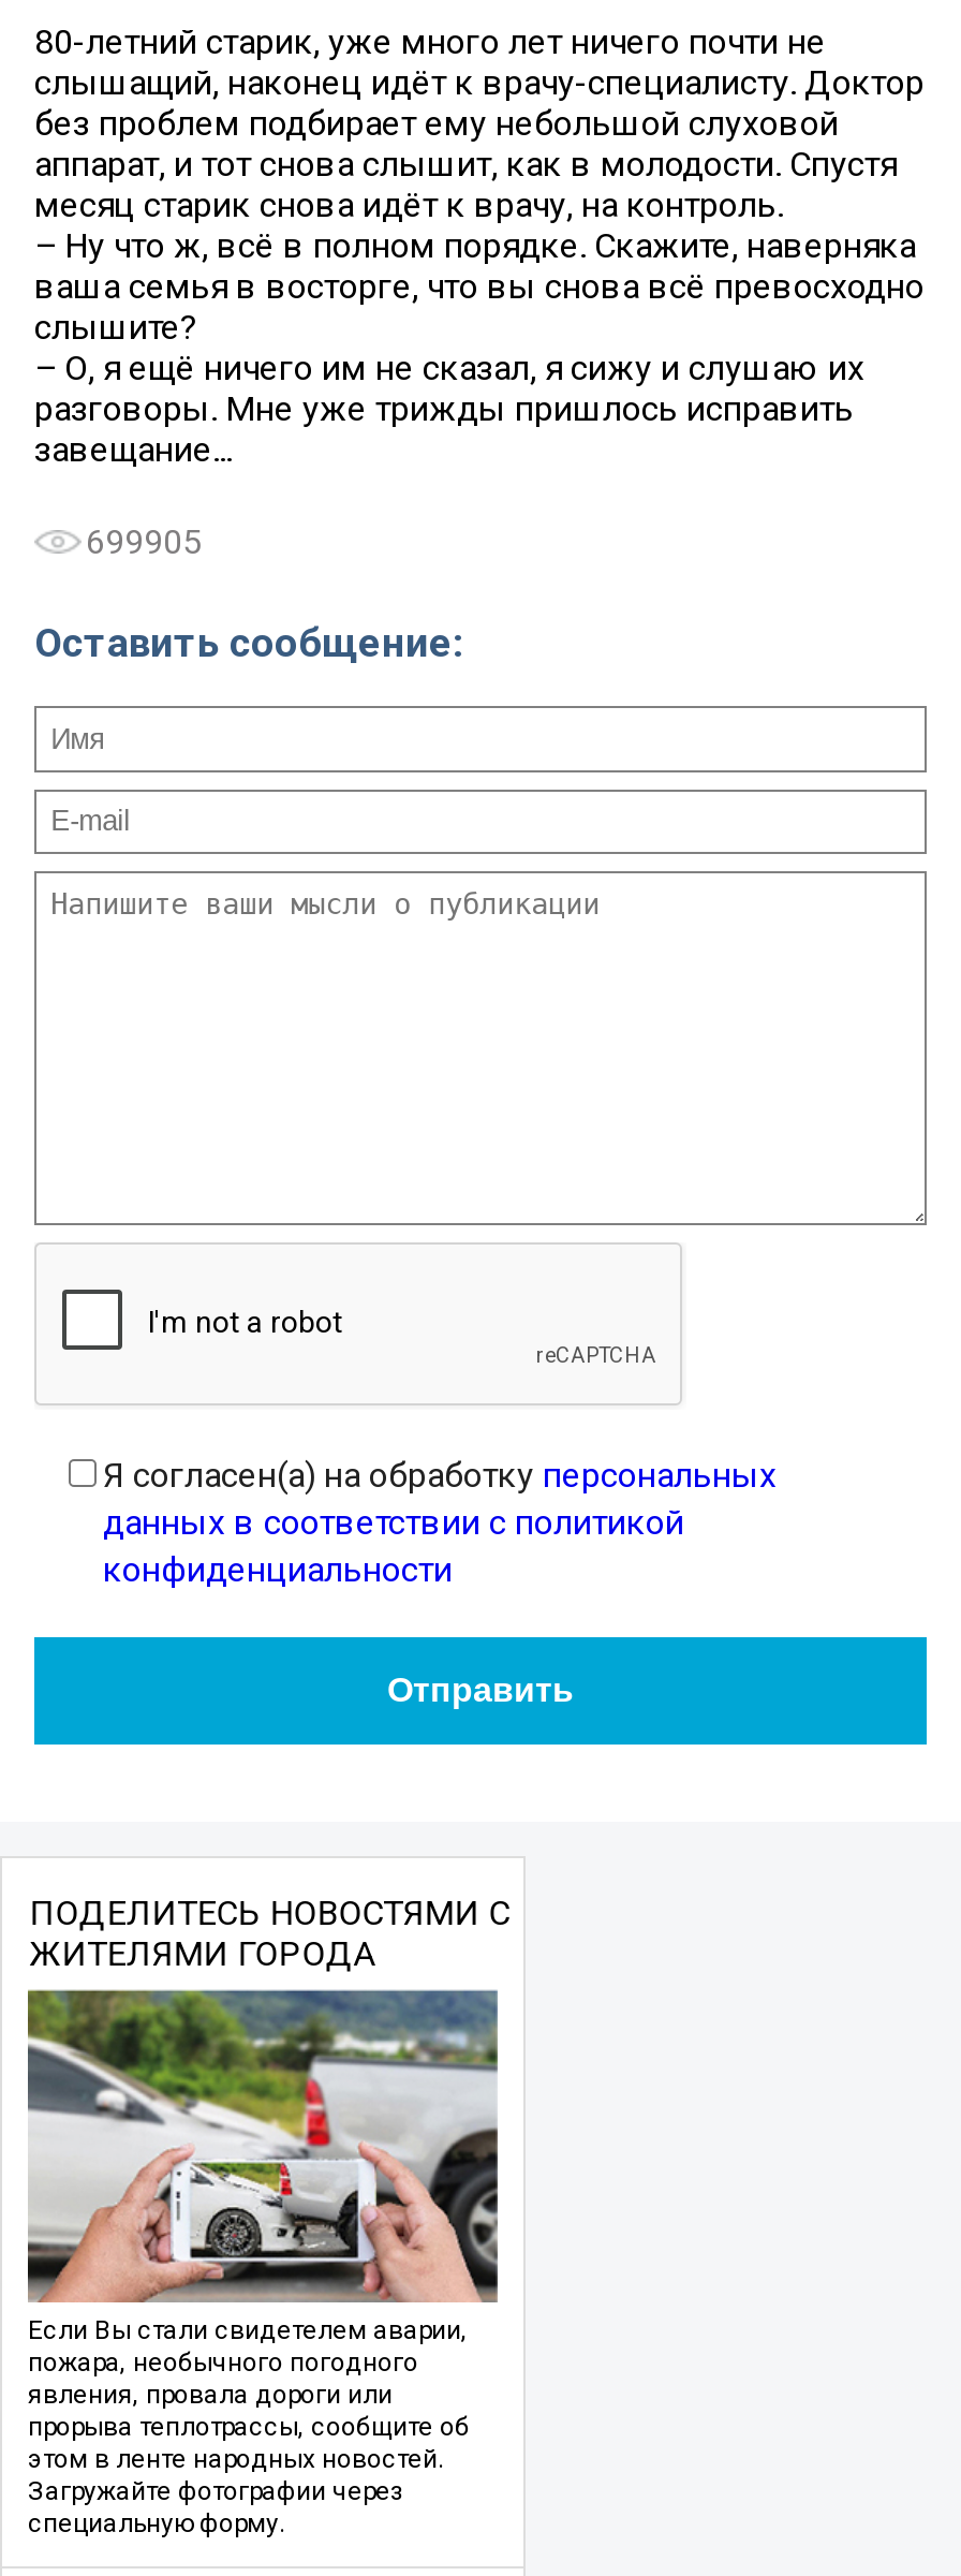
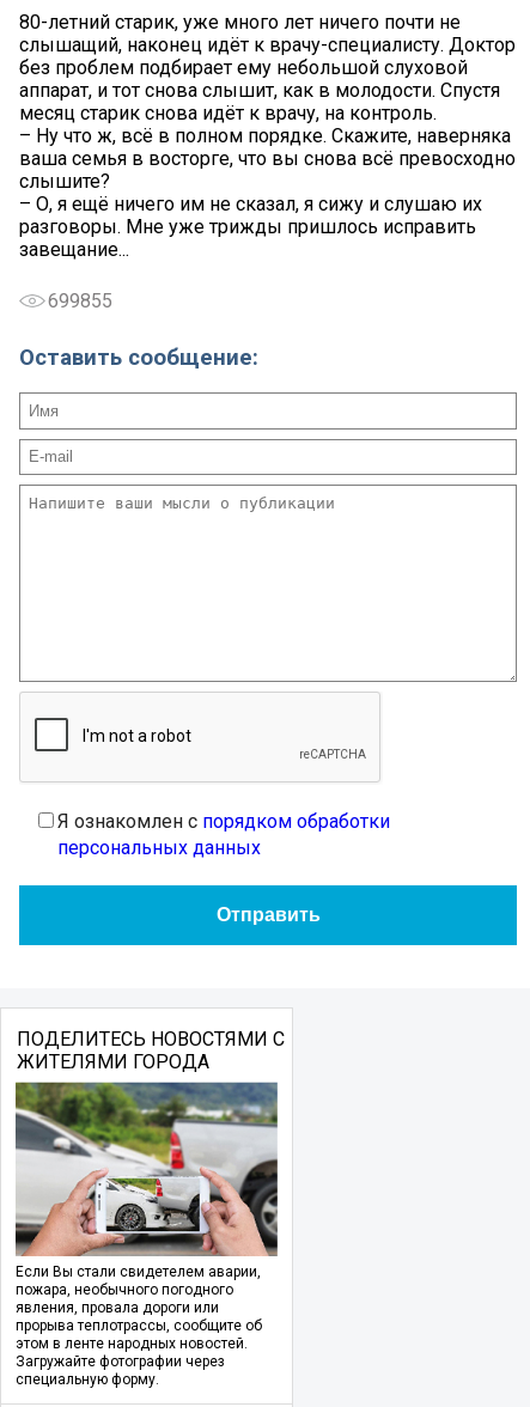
[86,521,202,562] 699905 -> [48,289,112,312] 699855
[103,1455,777,1590] Я согласен(а) на обработку персональных | данных в соответствии с политикой | конфиденциальности -> [57,810,390,859] Я ознакомлен с порядком обработки | персональных данных

